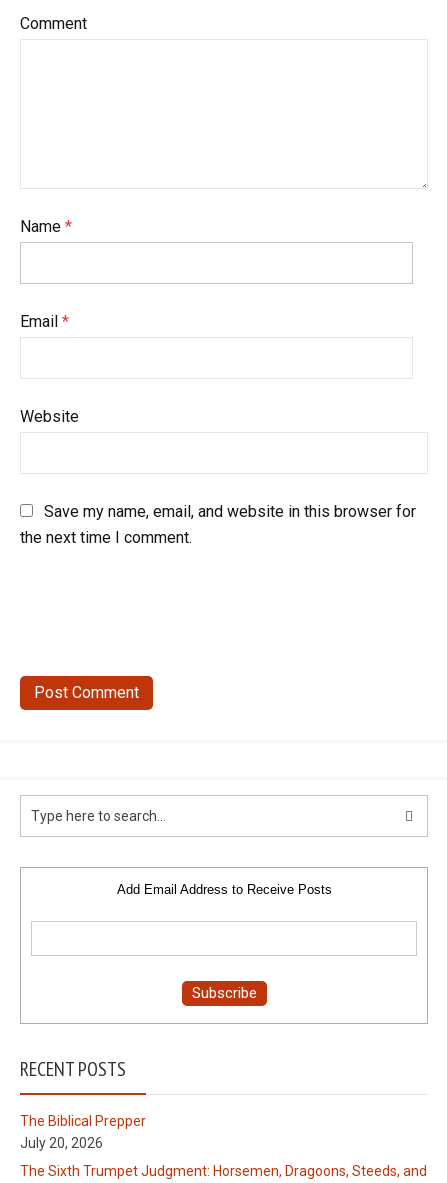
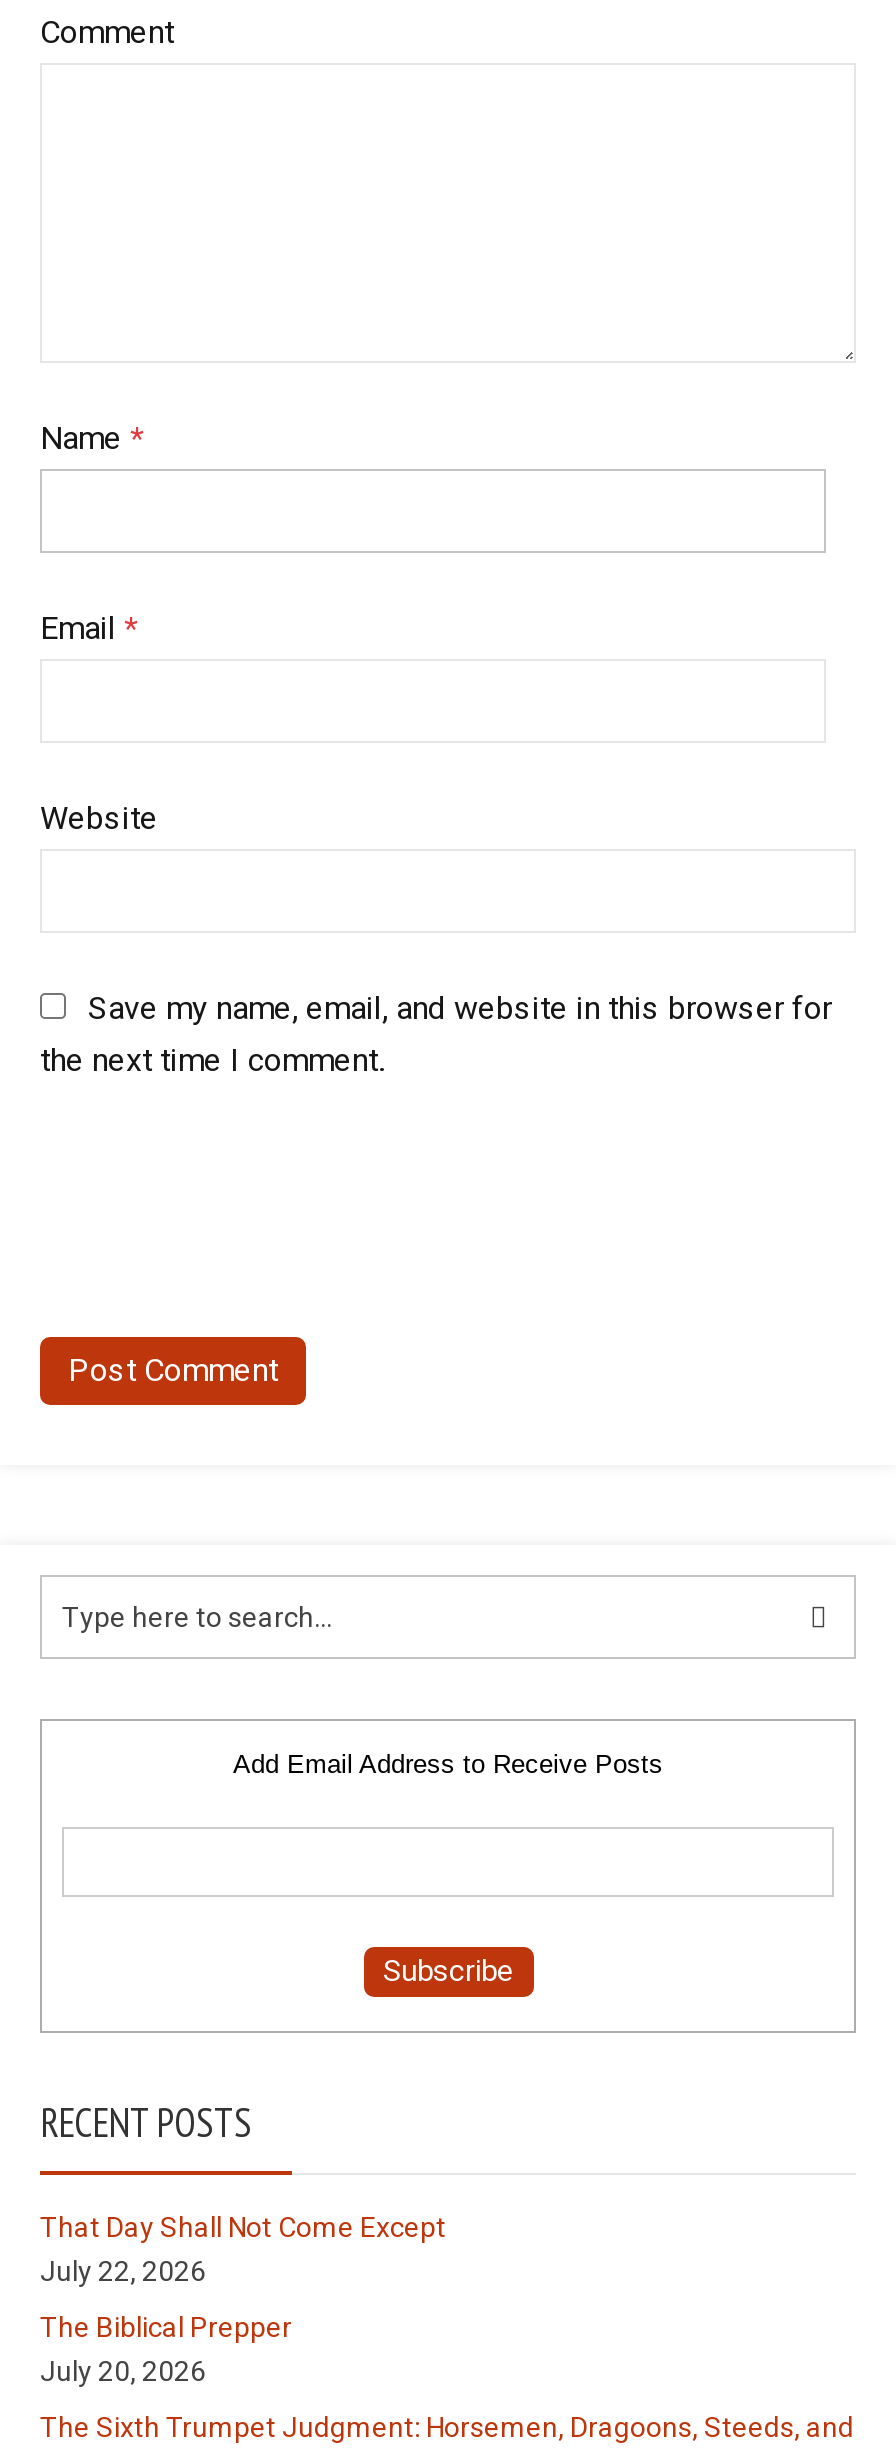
none -> [40,2211,446,2287] That Day Shall Not Come Except | July 22, 2026

